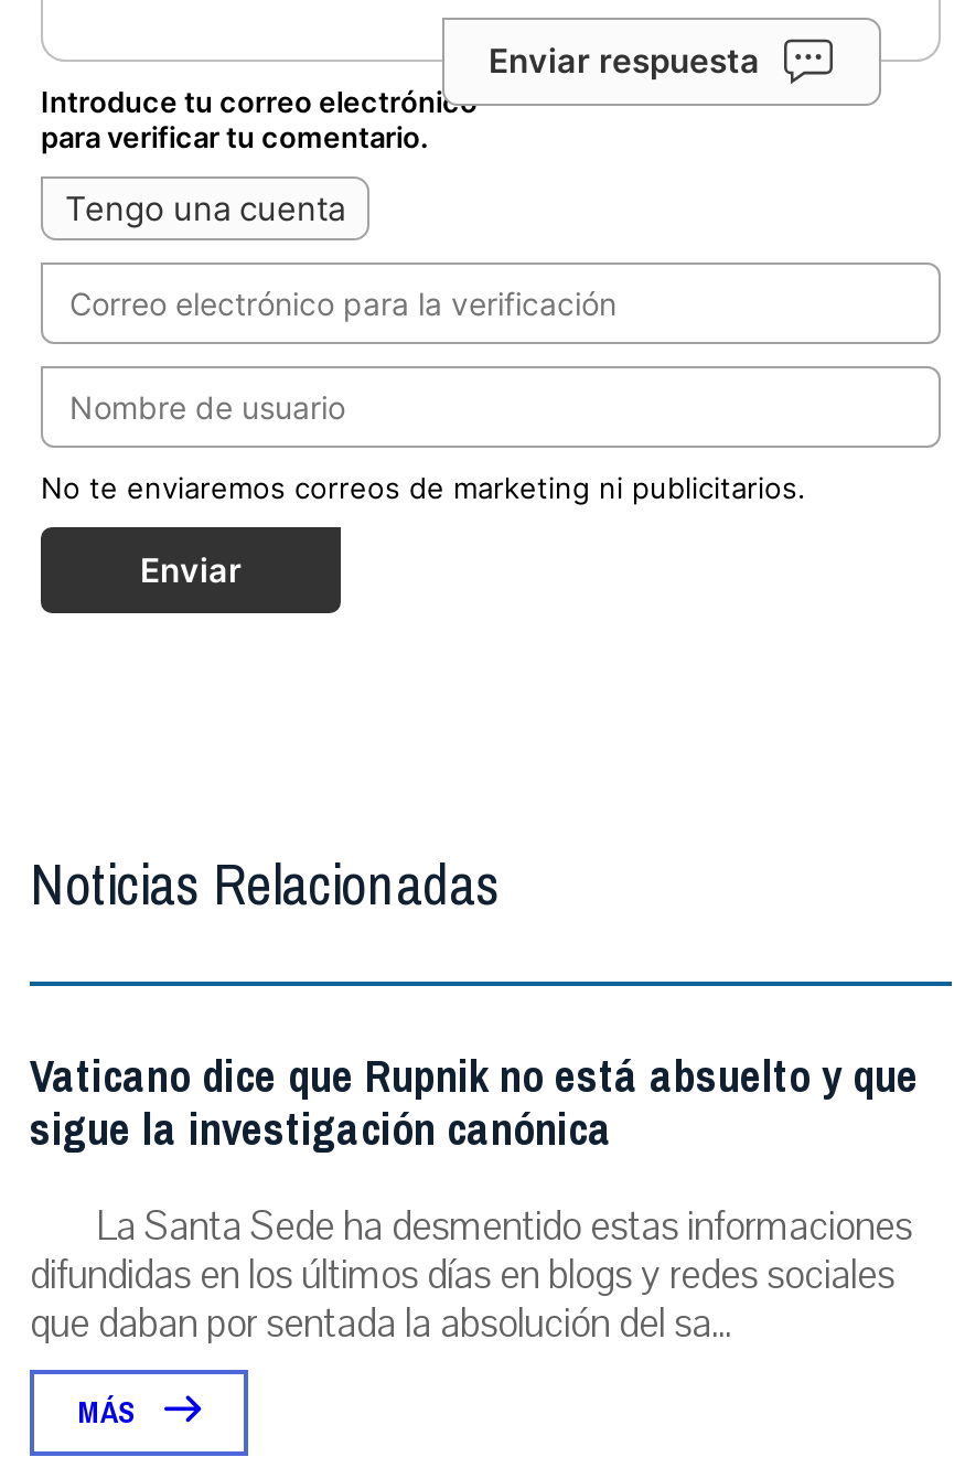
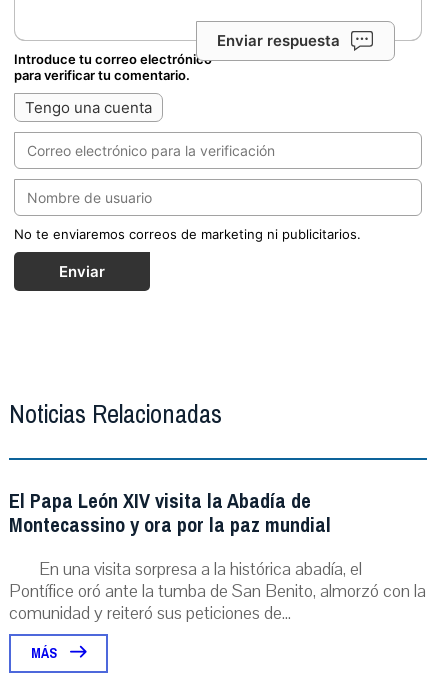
[30,1038,919,1351] Vaticano dice que Rupnik no está absuelto y que | sigue la investigación canónica | La Santa Sede ha desmentido estas informaciones | difundidas en los últimos días en blogs y redes sociales | que daban por sentada la absolución del sa... -> [9,483,426,625] El Papa León XIV visita la Abadía de | Montecassino y ora por la paz mundial | En una visita sorpresa a la histórica abadía, el | Pontífice oró ante la tumba de San Benito, almorzó con la | comunidad y reiteró sus peticiones de...

